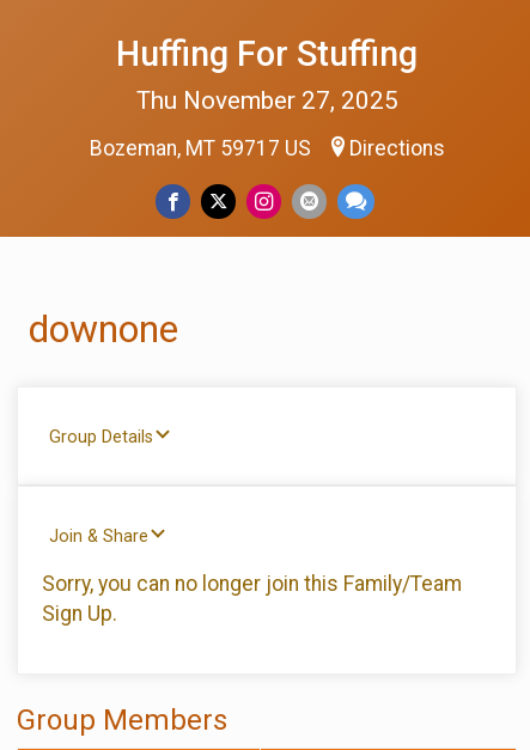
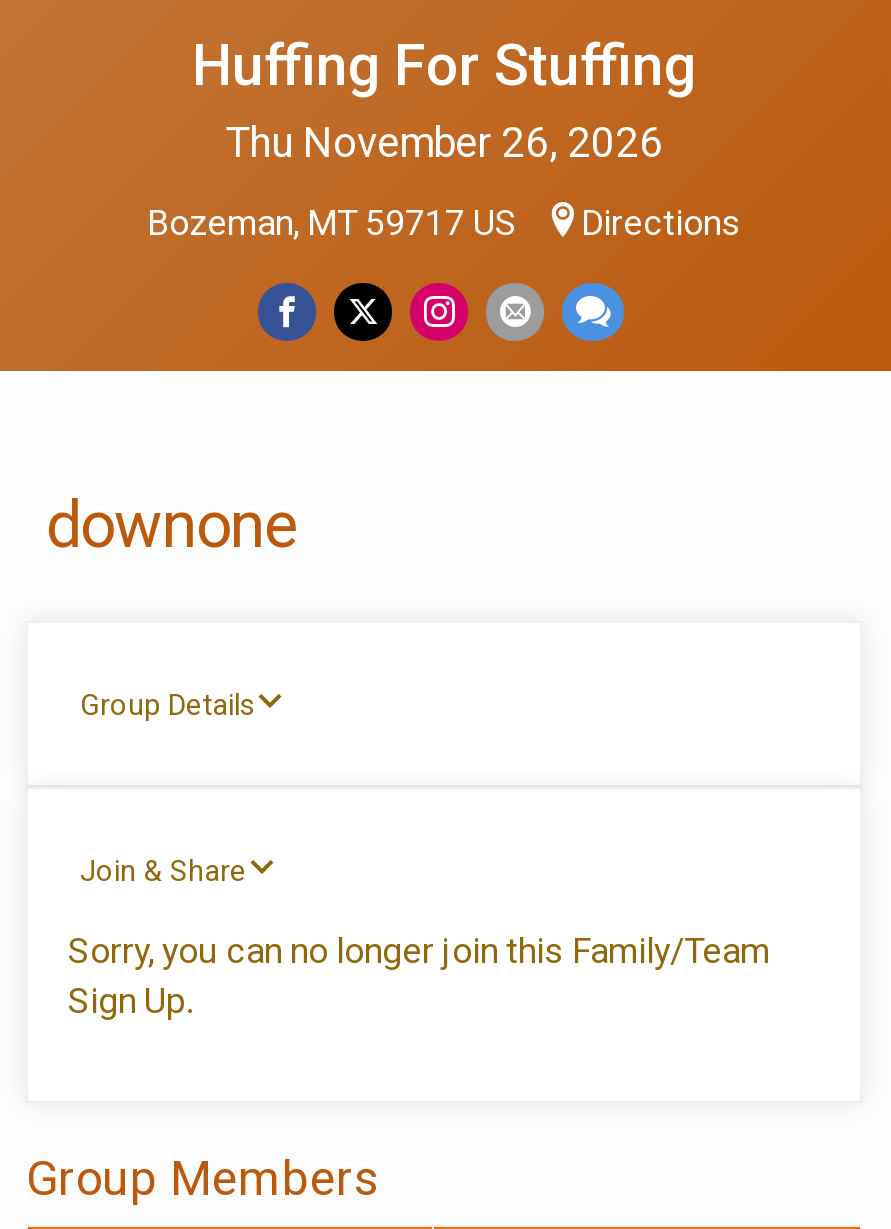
[136,86,398,115] Thu November 27, 2025 -> [225,119,663,167] Thu November 26, 2026

